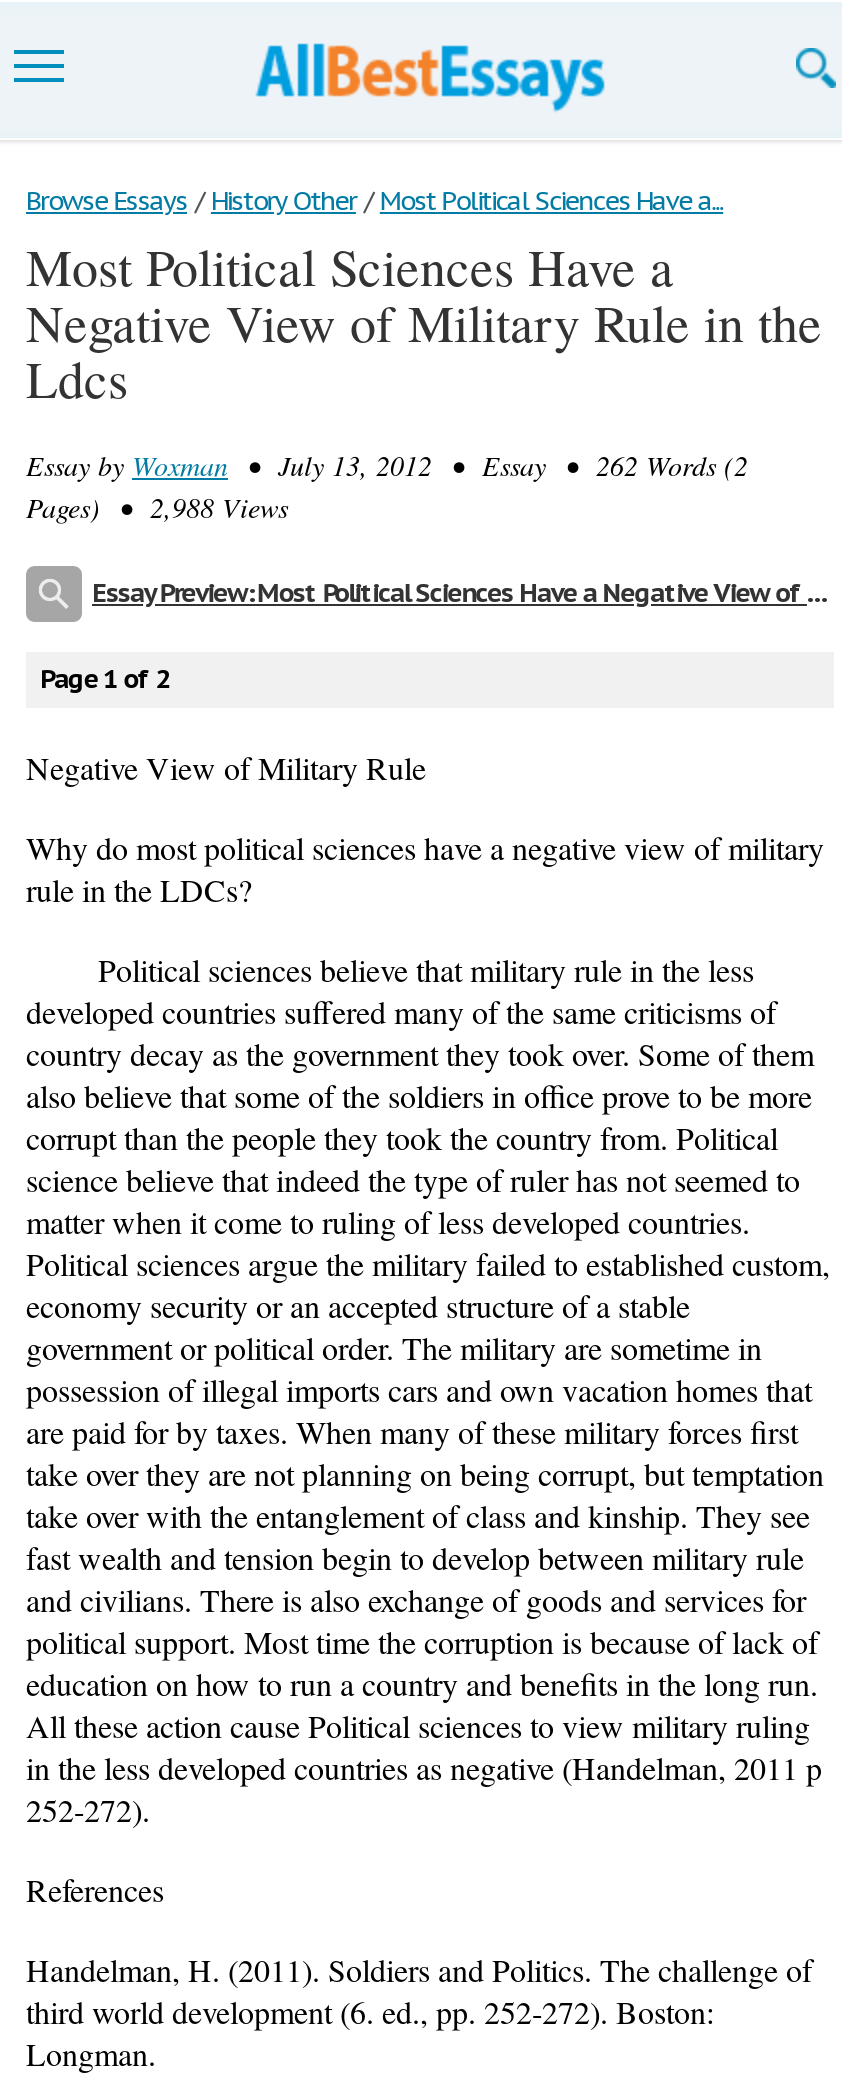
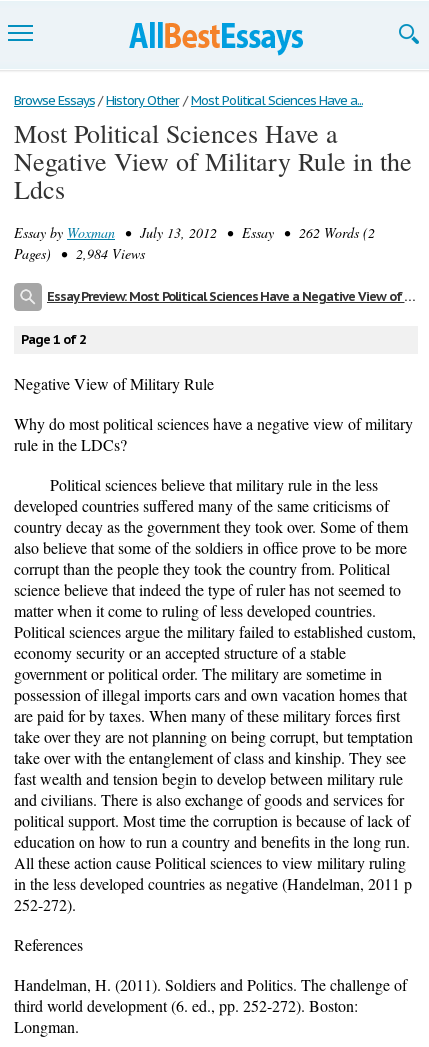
[26,488,288,526] Pages) • 2,988 Views -> [14,244,145,263] Pages) • 2,984 Views

